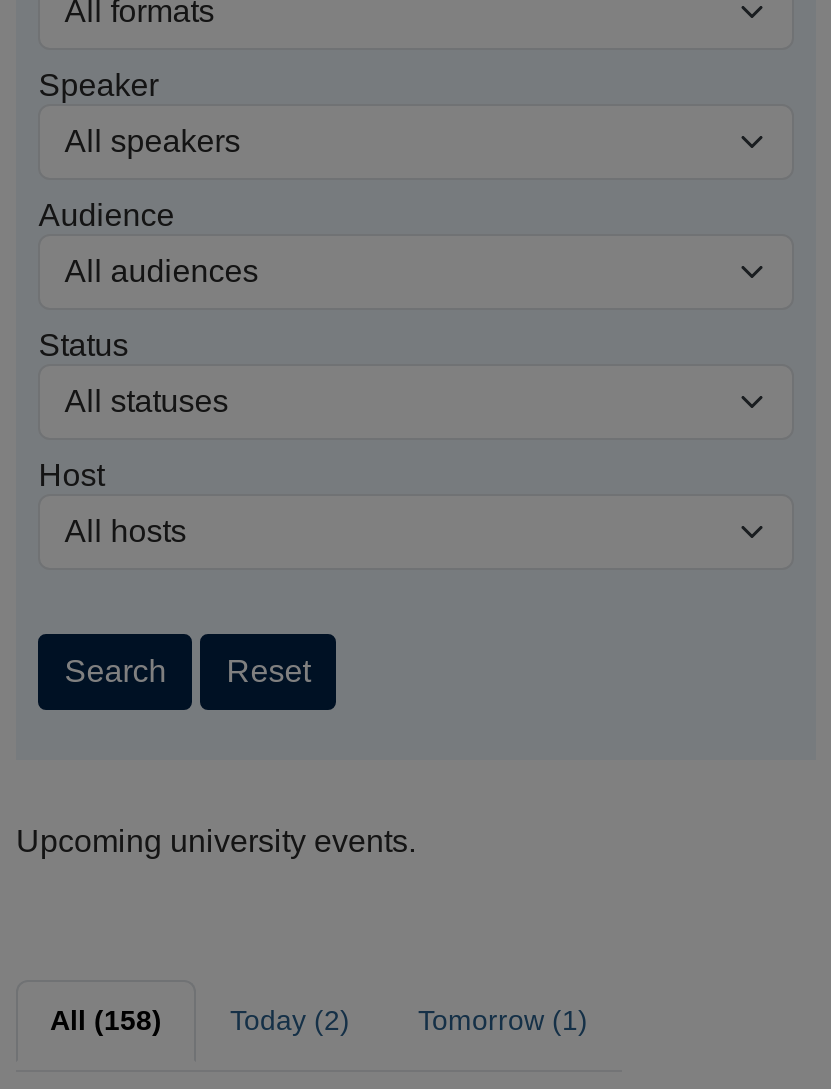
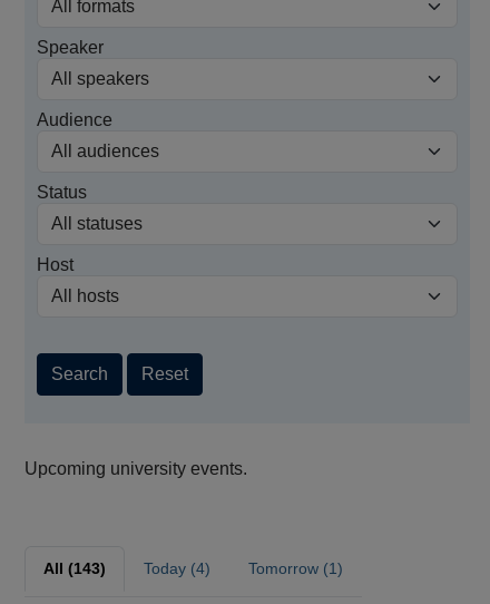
[50,1004,162,1036] All (158) -> [43,560,106,577] All (143)
[230,1004,350,1036] Today (2) -> [144,560,210,577] Today (4)

